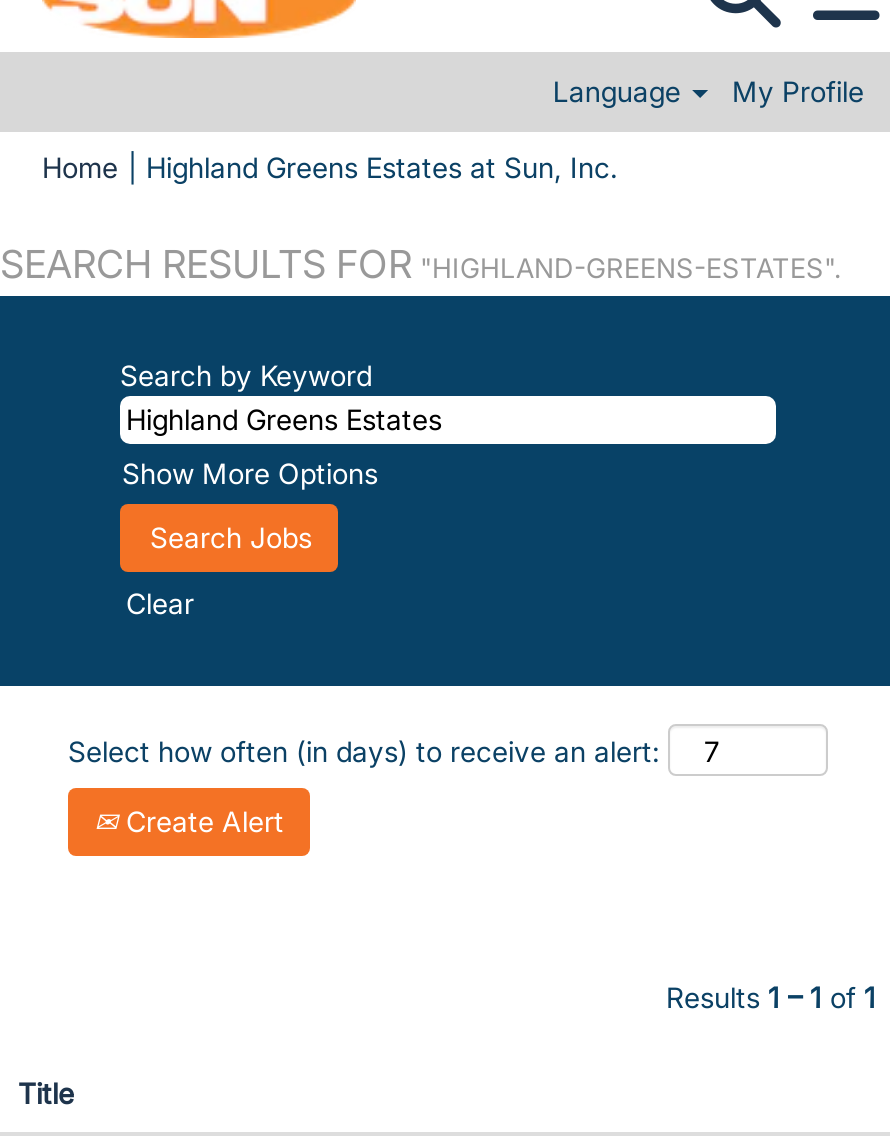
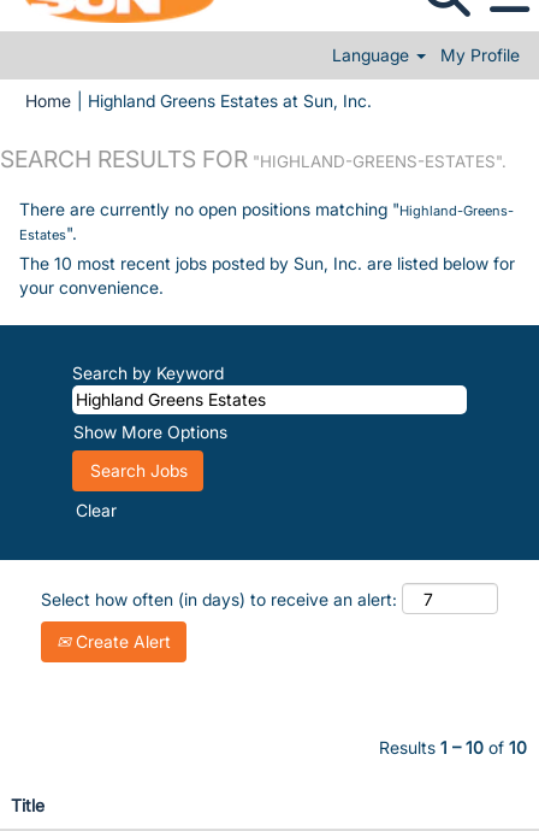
none -> [19,199,515,297] There are currently no open positions matching "Highland-Greens- | Estates". | The 10 most recent jobs posted by Sun, Inc. are listed below for | your convenience.
[666,979,876,1013] Results 1 – 1 of 1 -> [379,736,527,757] Results 1 – 10 of 10

